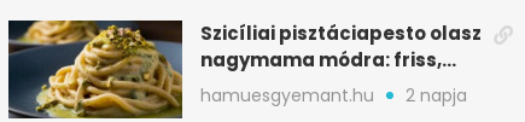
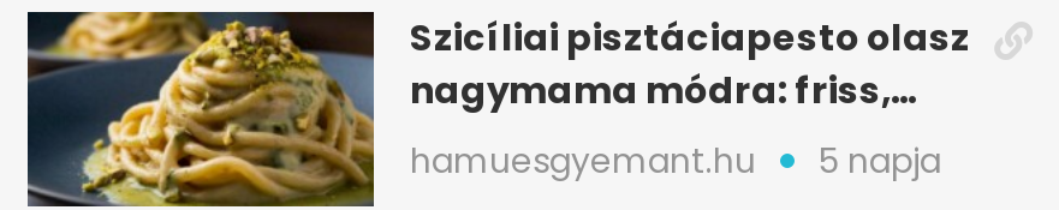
[406,84,467,108] 2 napja -> [819,137,941,185] 5 napja

